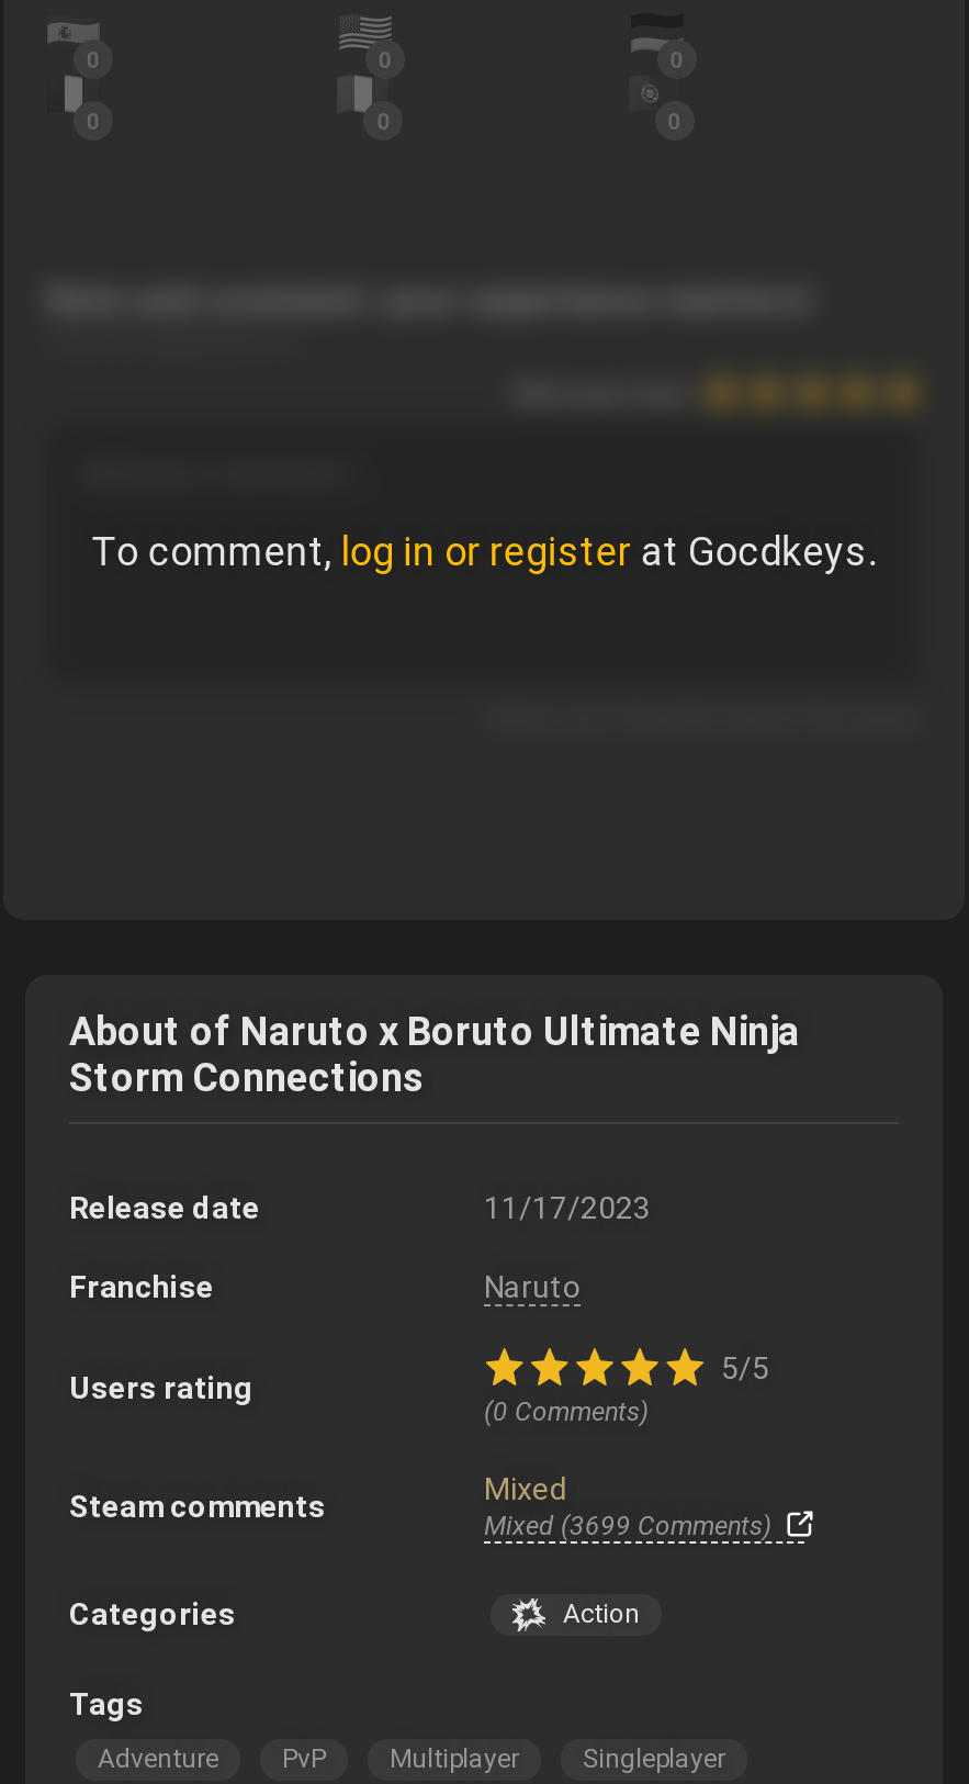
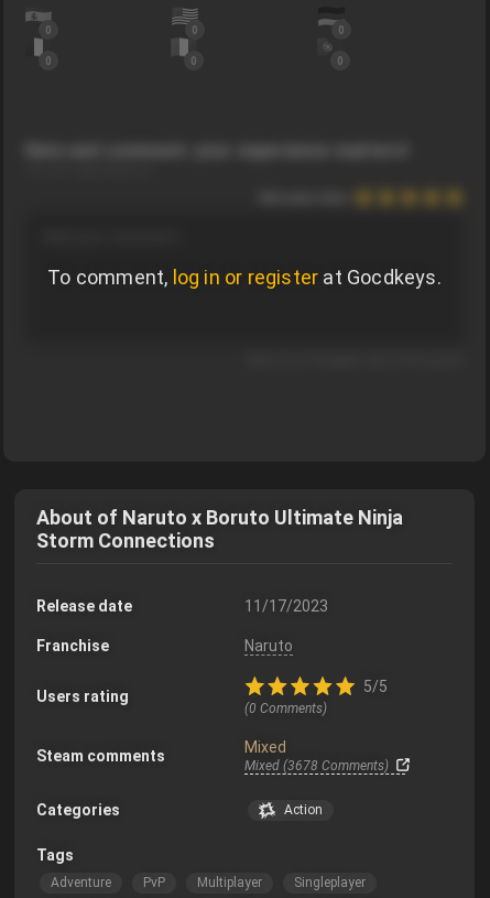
[484,1511,778,1542] Mixed (3699 Comments) -> [244,758,392,774] Mixed (3678 Comments)

